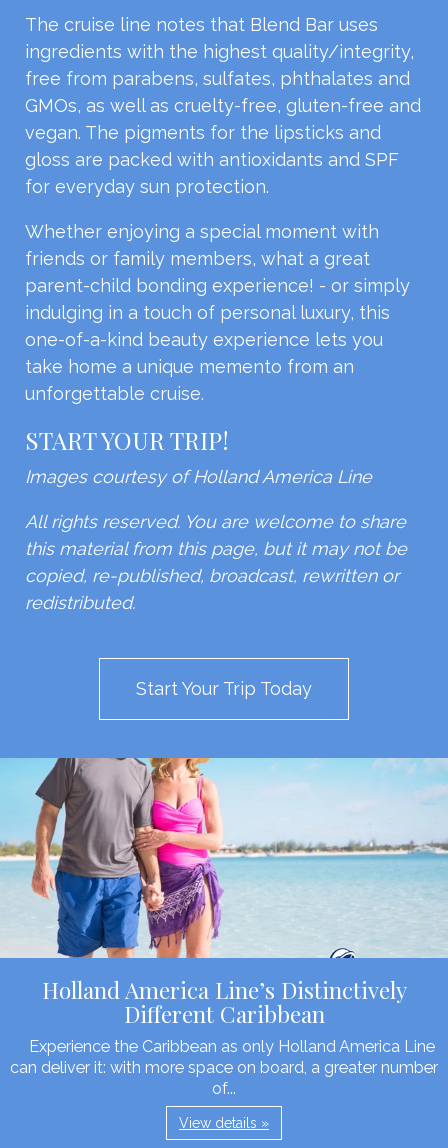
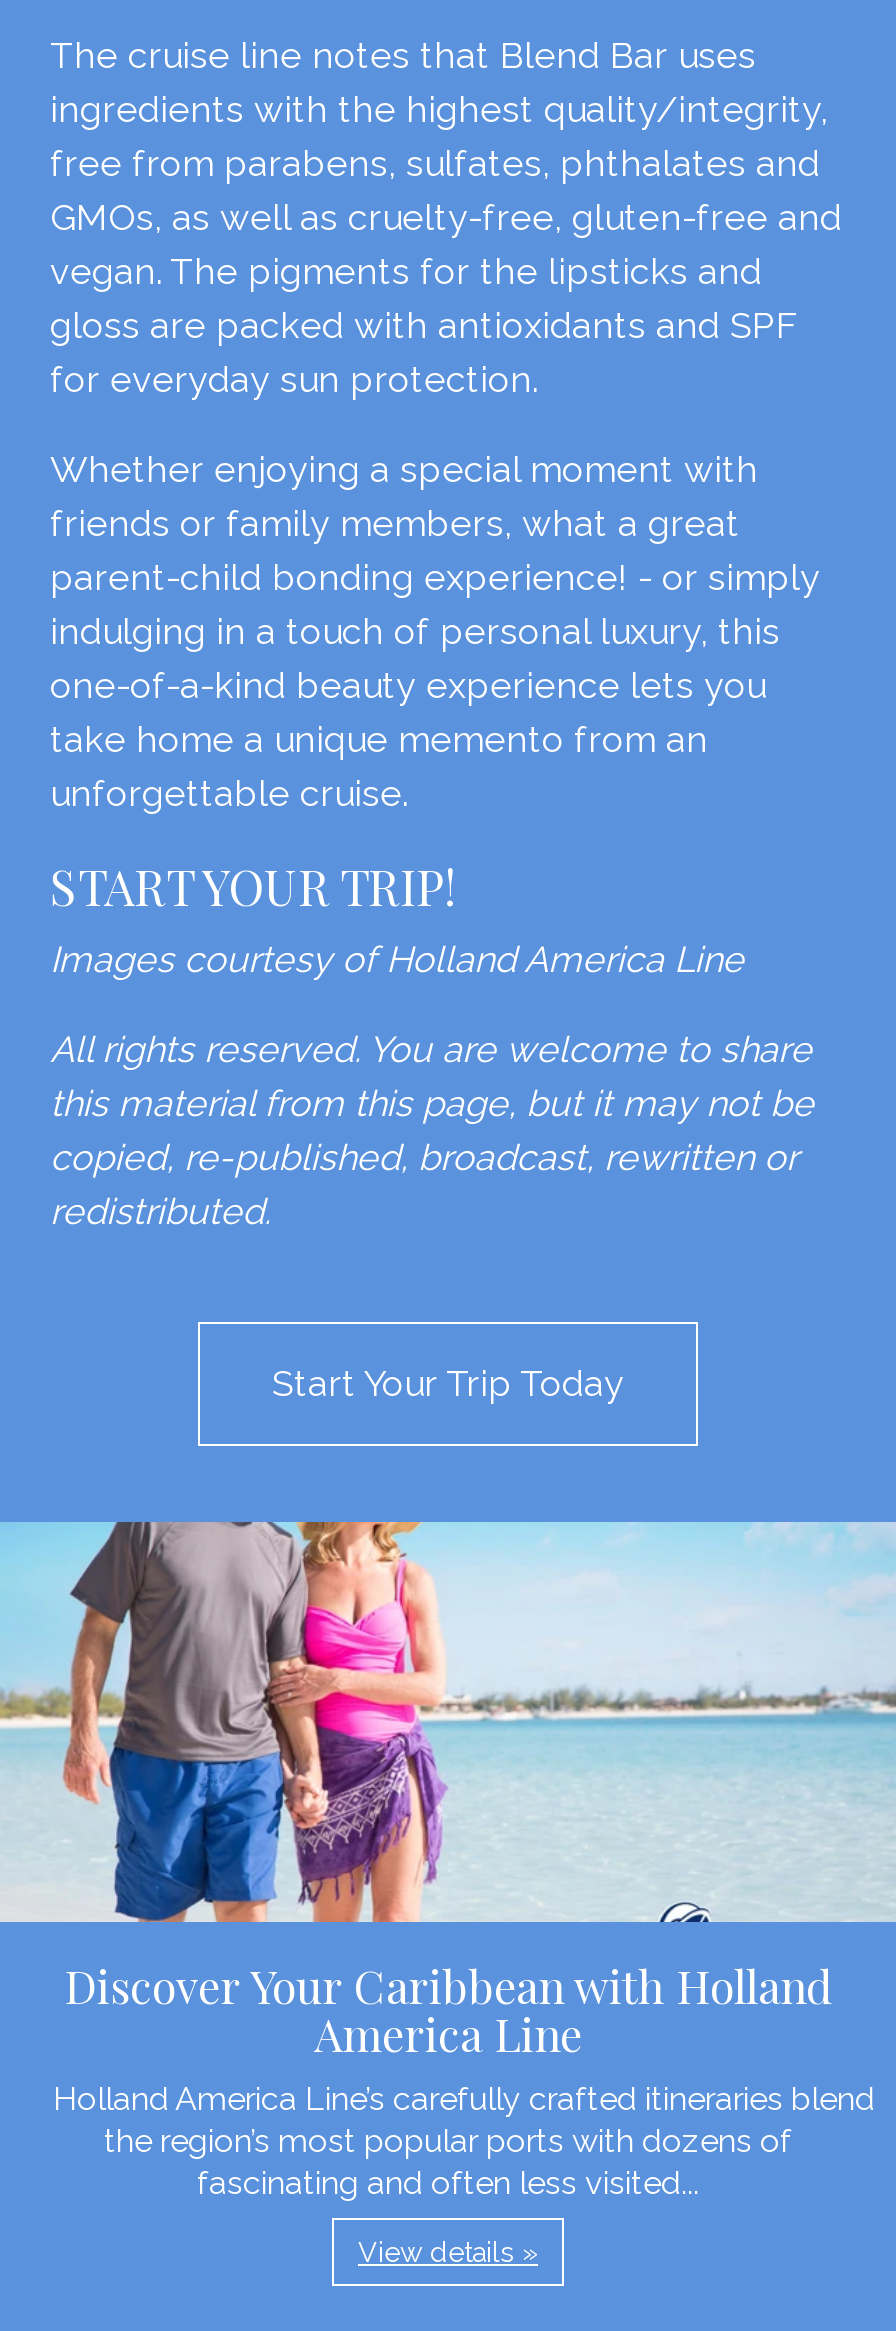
[10,975,438,1098] Holland America Line’s Distinctively | Different Caribbean | Experience the Caribbean as only Holland America Line | can deliver it: with more space on board, a greater number | of... -> [21,1957,875,2203] Discover Your Caribbean with Holland | America Line | Holland America Line’s carefully crafted itineraries blend | the region’s most popular ports with dozens of | fascinating and often less visited...

